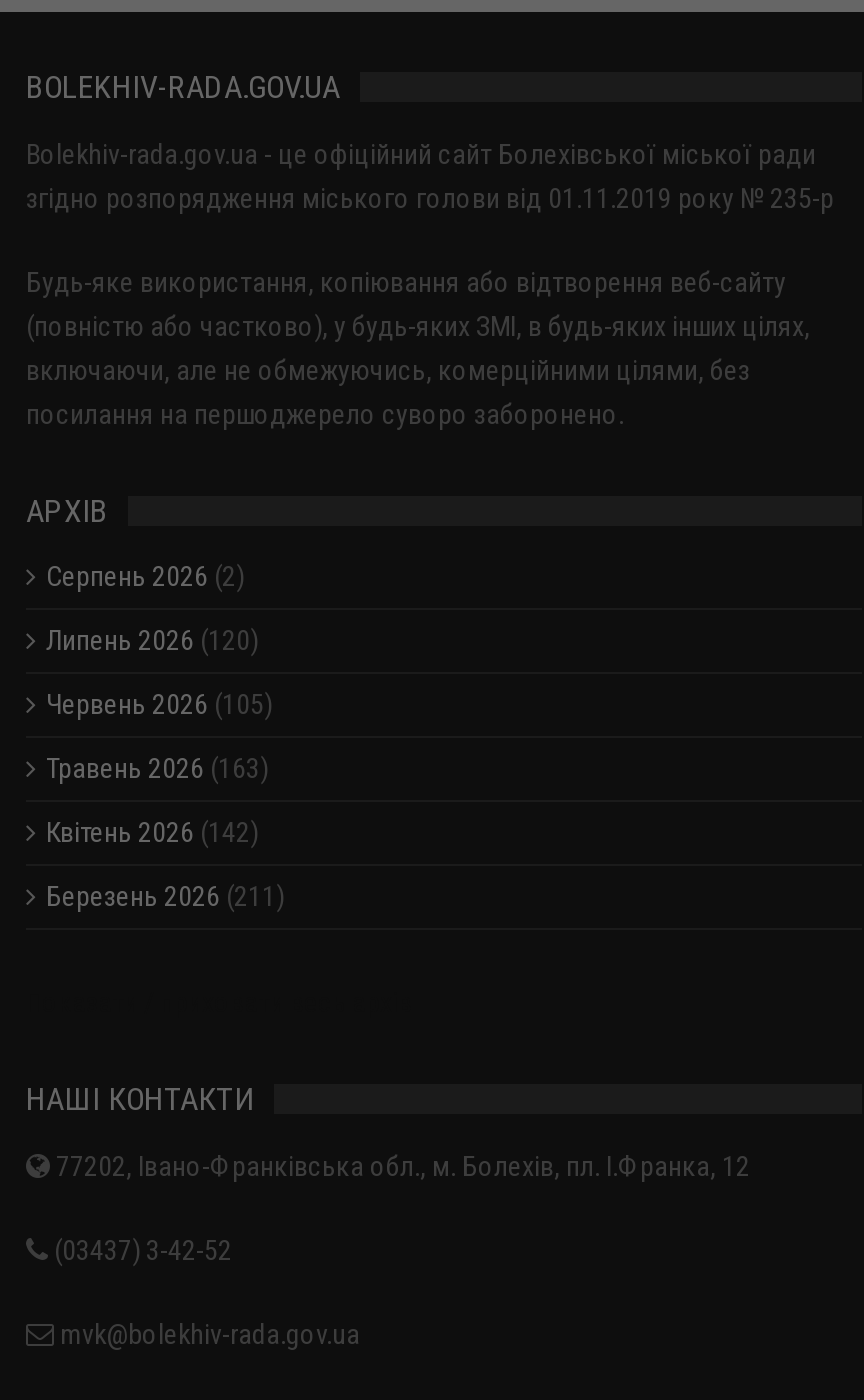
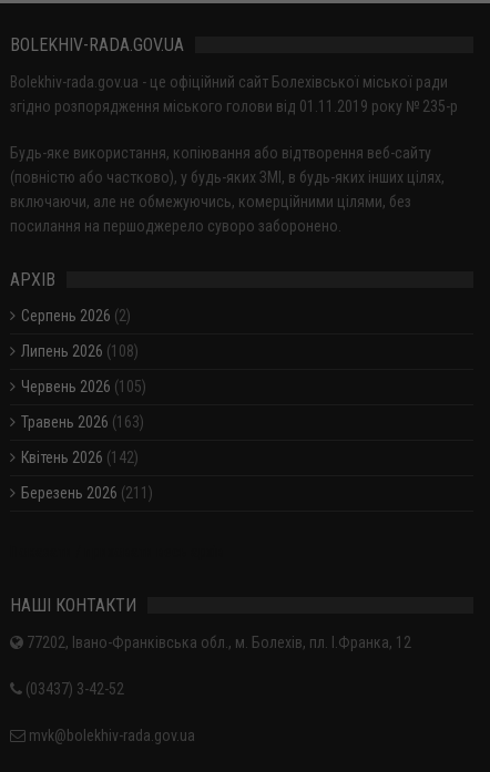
[46,625,258,657] Липень 2026 (120) -> [21,342,139,360] Липень 2026 (108)

